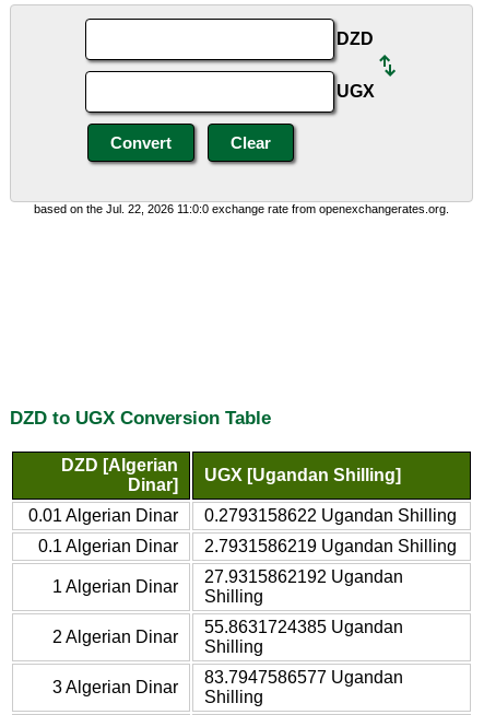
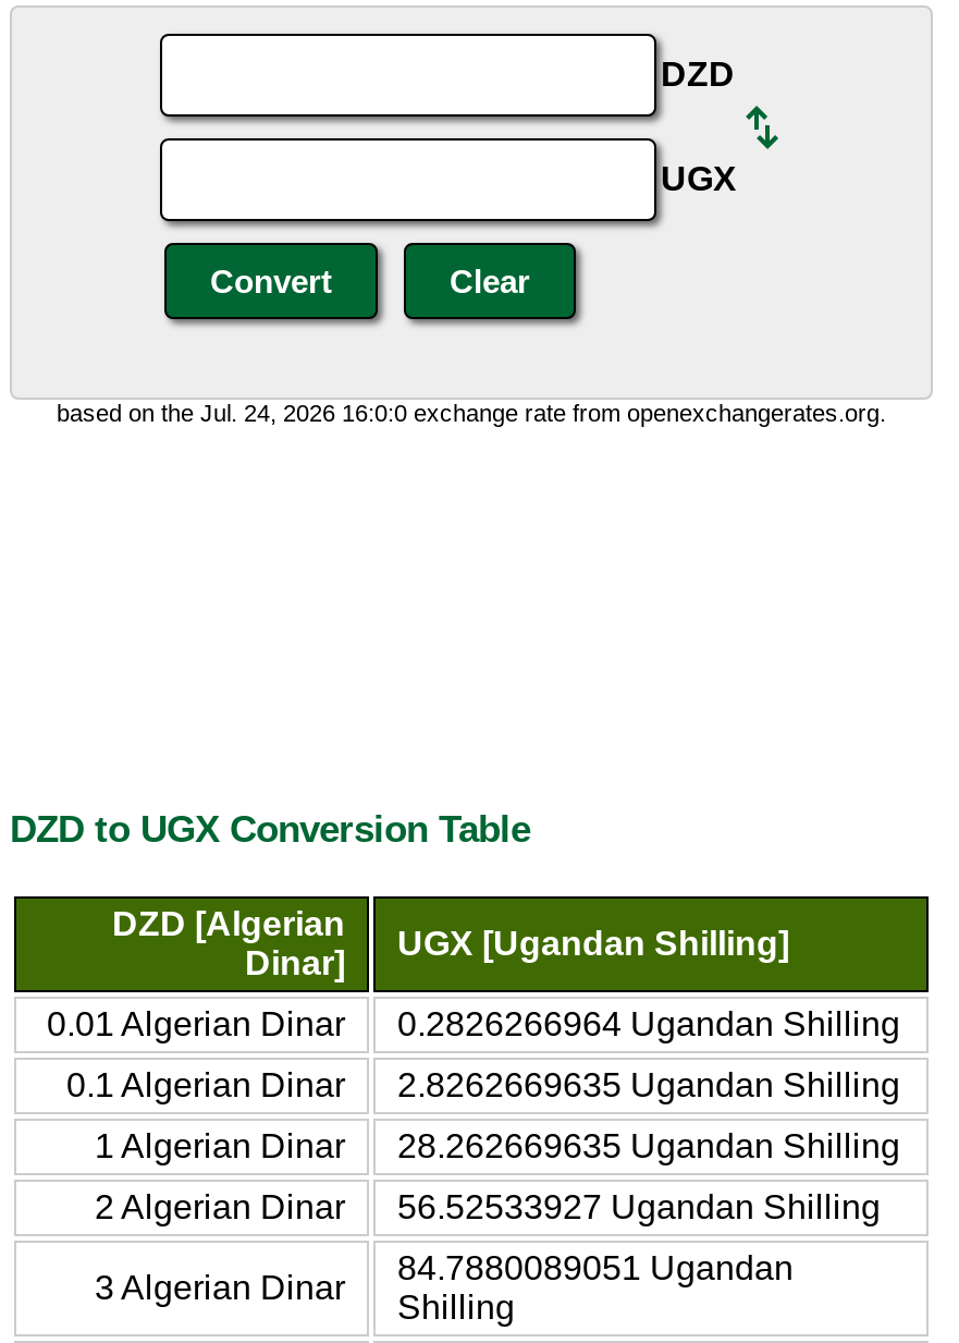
[34,202,449,215] based on the Jul. 22, 2026 11:0:0 exchange rate from openexchangerates.org. -> [57,400,886,426] based on the Jul. 24, 2026 16:0:0 exchange rate from openexchangerates.org.
[204,506,457,524] 0.2793158622 Ugandan Shilling -> [397,1005,900,1042] 0.2826266964 Ugandan Shilling
[204,536,457,555] 2.7931586219 Ugandan Shilling -> [397,1066,900,1103] 2.8262669635 Ugandan Shilling
[204,567,403,605] 27.9315862192 Ugandan | Shilling -> [397,1127,900,1164] 28.262669635 Ugandan Shilling
[204,617,403,656] 55.8631724385 Ugandan | Shilling -> [397,1188,881,1225] 56.52533927 Ugandan Shilling
[204,668,403,686] 83.7947586577 Ugandan -> [397,1249,794,1286] 84.7880089051 Ugandan

